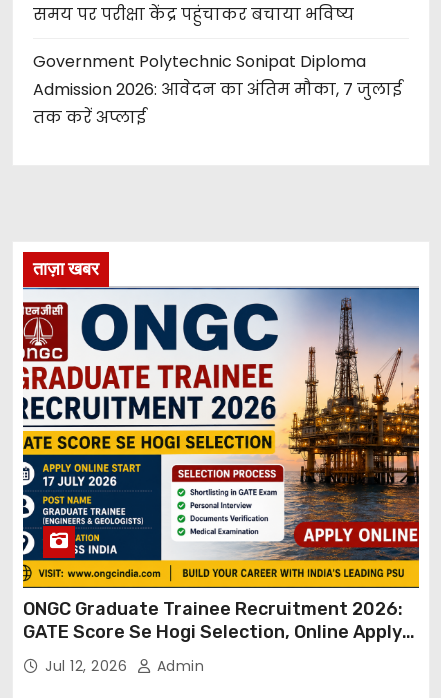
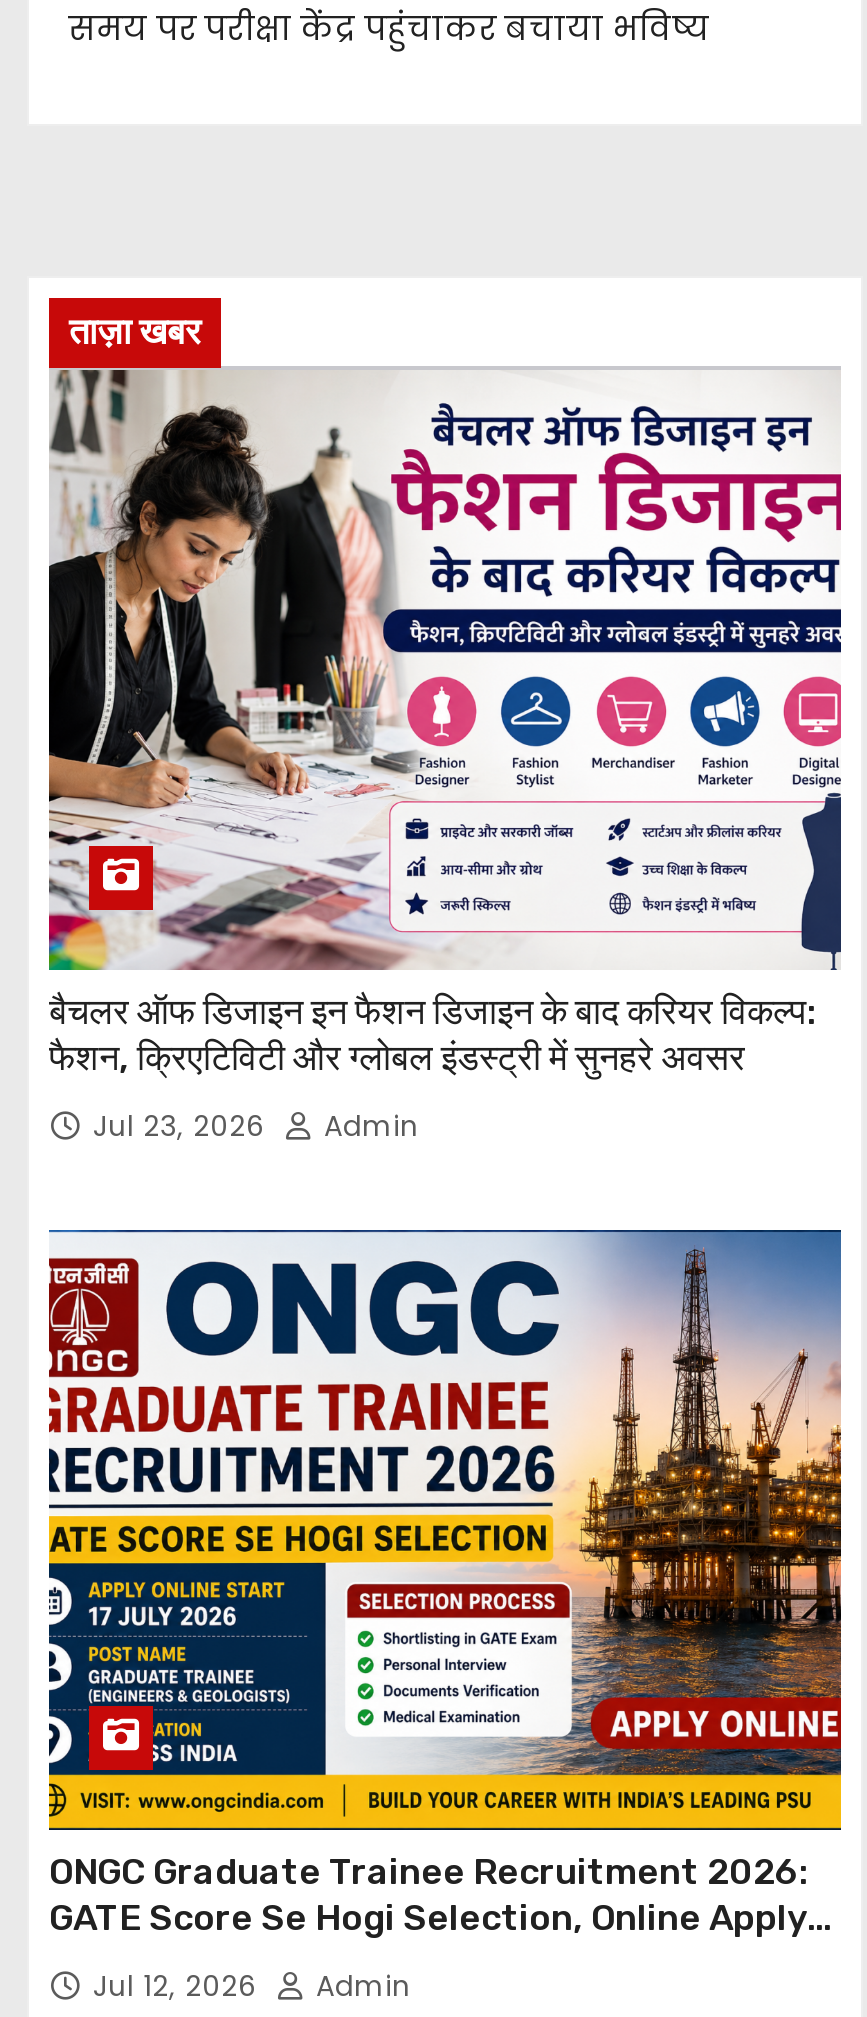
[33,50,402,129] Government Polytechnic Sonipat Diploma | Admission 2026: आवेदन का अंतिम मौका, 7 जुलाई | तक करें अप्लाई -> none
moved [33,258,99,280] -> [69,310,201,354]: ताज़ा खबर
none -> [47,368,843,1146] [image] | बैचलर ऑफ डिजाइन इन फैशन डिजाइन के बाद करियर विकल्प: | फैशन, क्रिएटिविटी और ग्लोबल इंडस्ट्री में सुनहरे अवसर | Jul 23, 2026 | Admin

